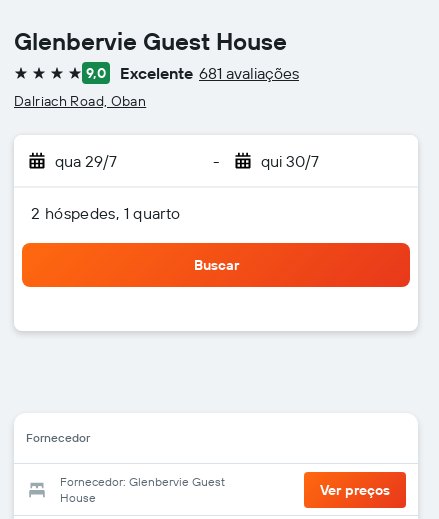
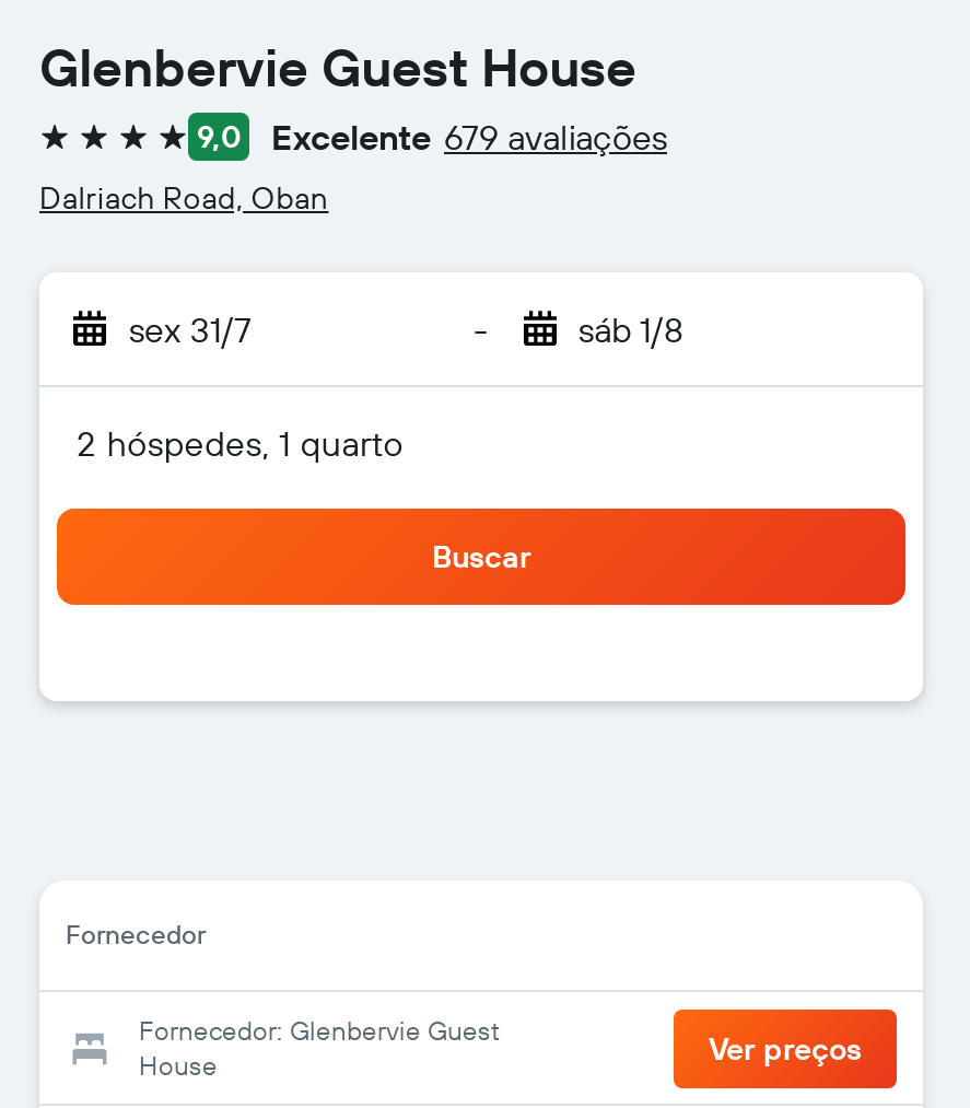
[120,63,299,83] Excelente 681 avaliações -> [271,115,667,159] Excelente 679 avaliações
[55,151,117,171] qua 29/7 -> [129,307,252,351] sex 31/7
[260,151,318,171] qui 30/7 -> [579,307,683,351] sáb 1/8

